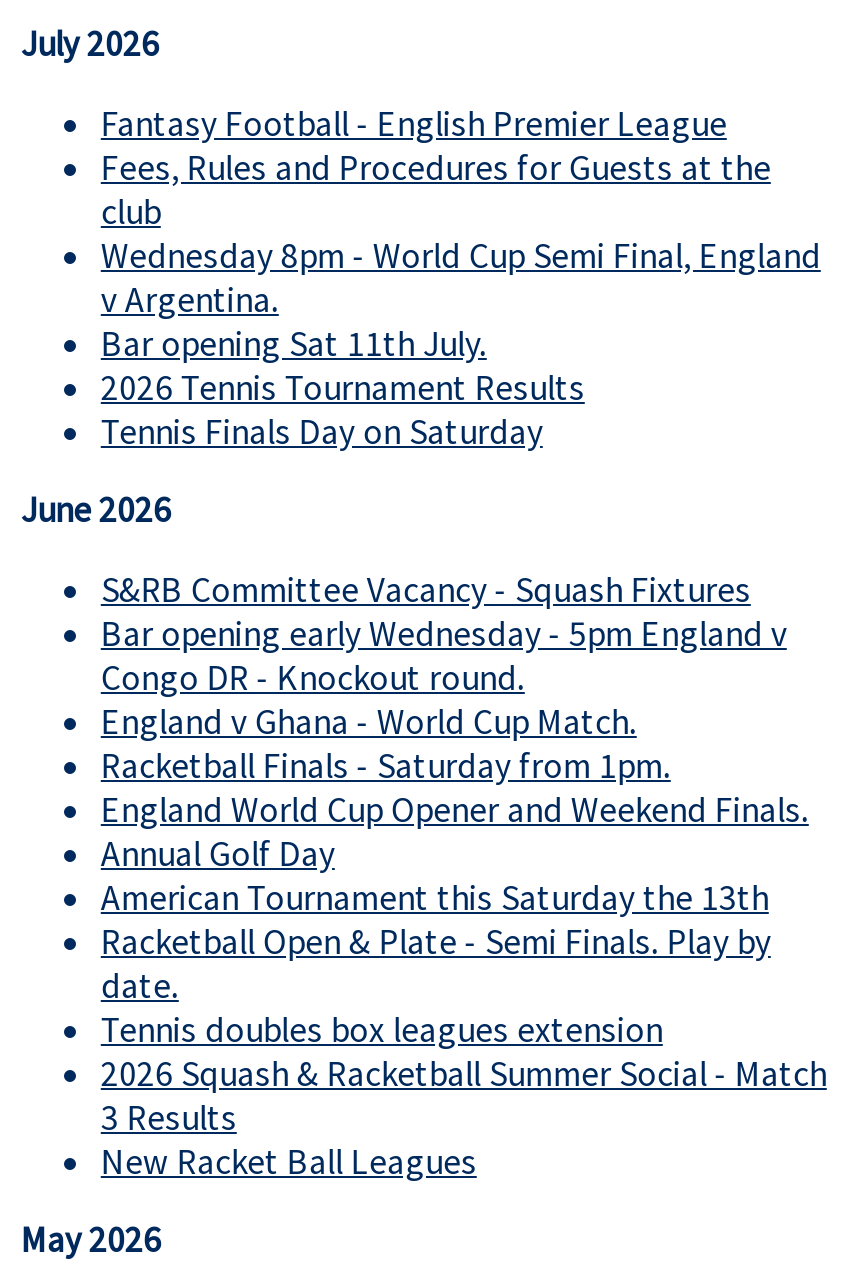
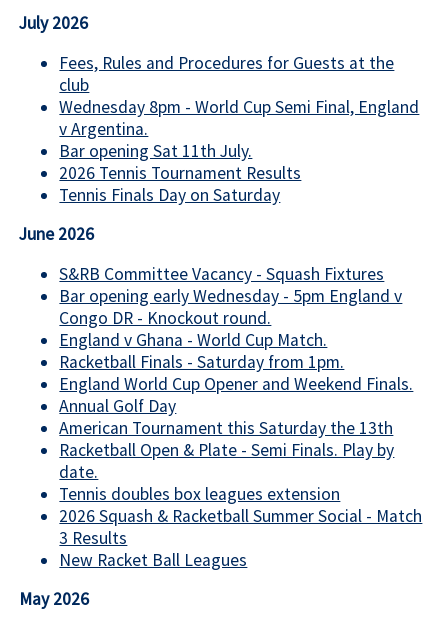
[101,101,727,145] Fantasy Football - English Premier League -> none

